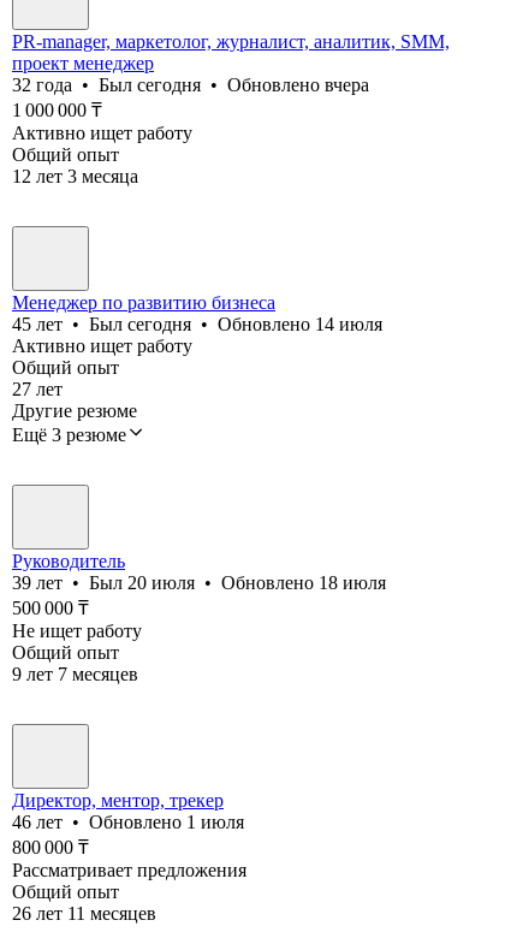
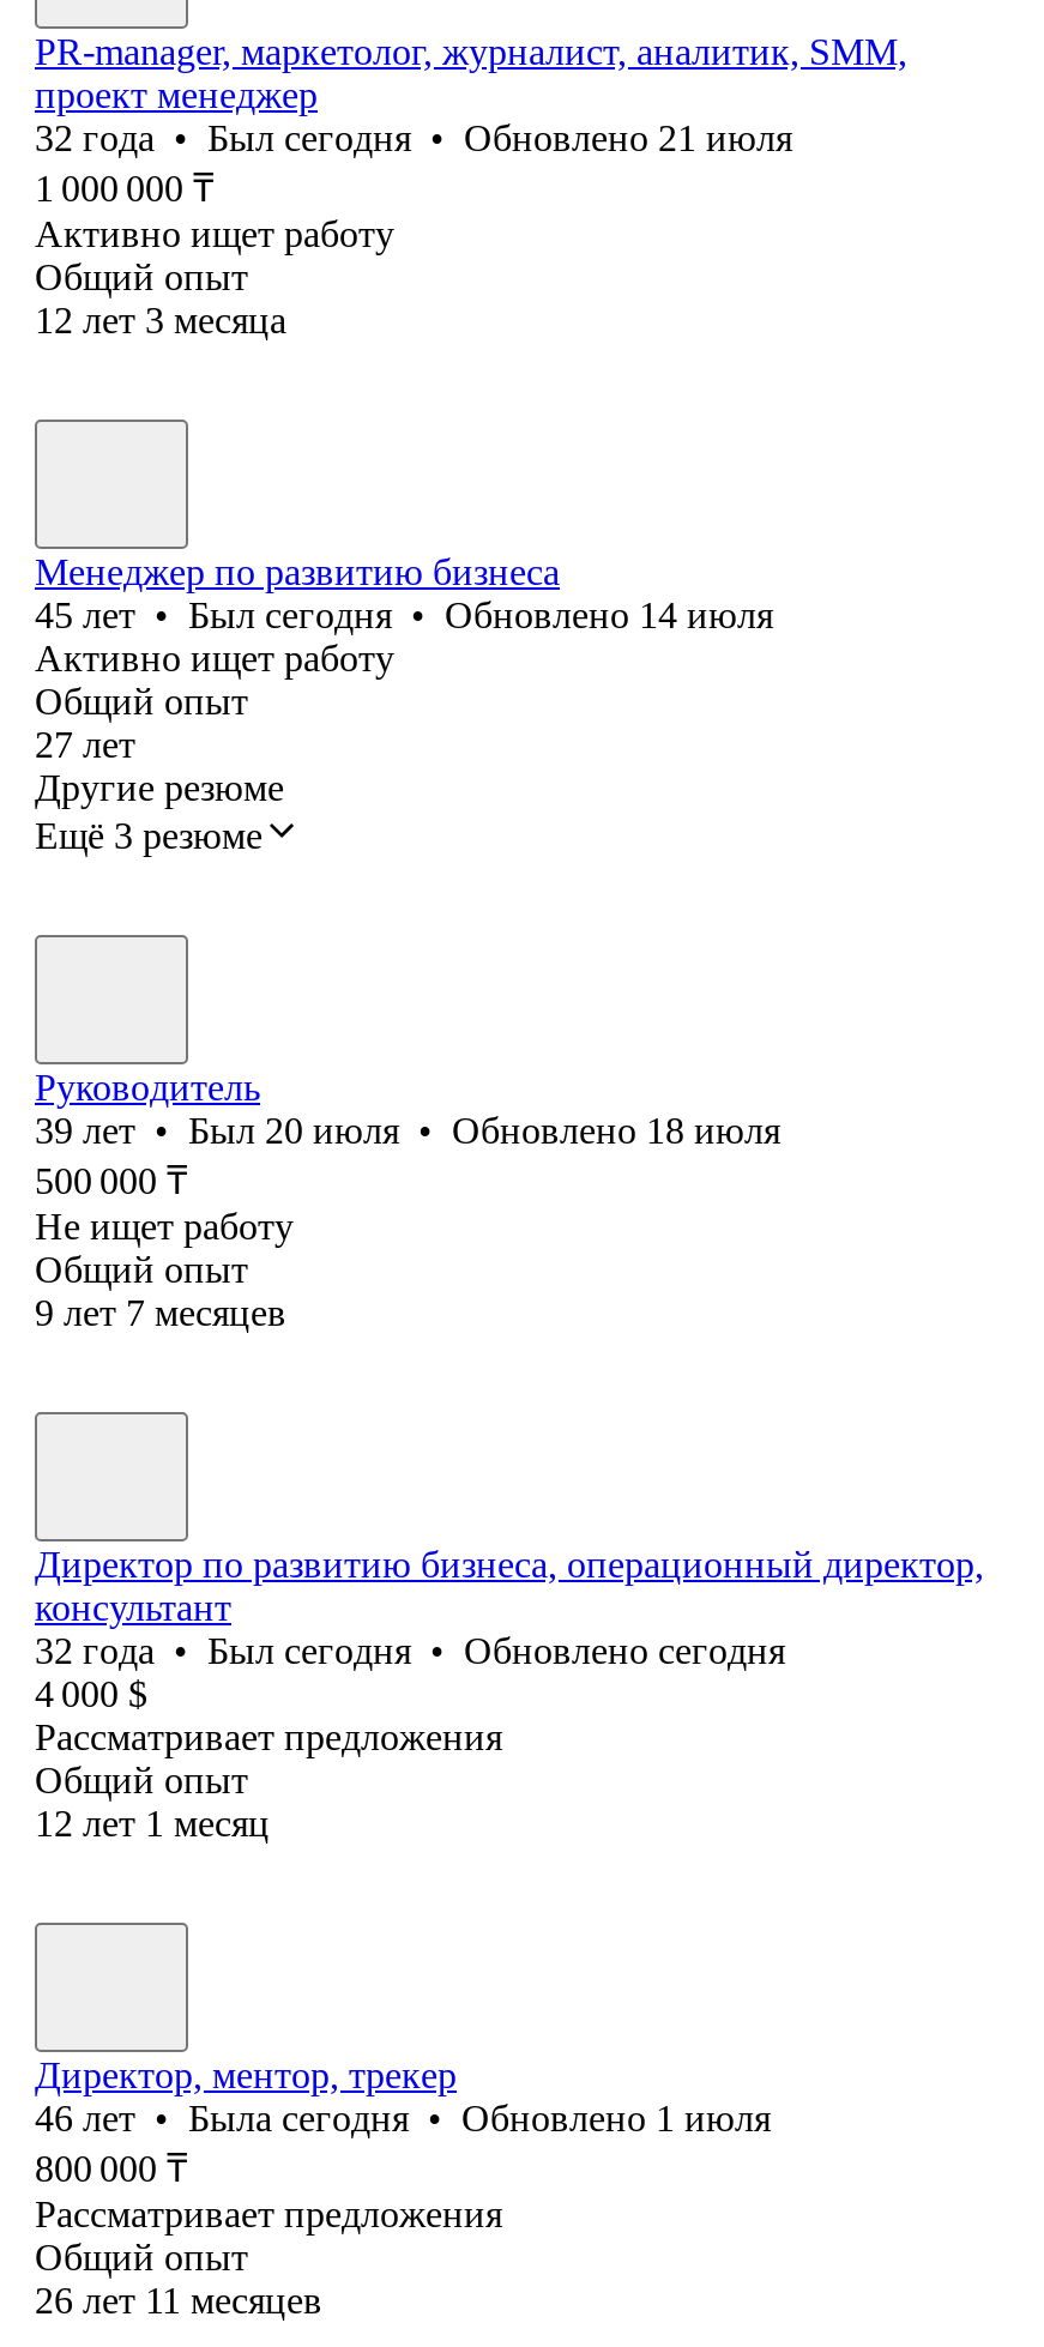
[12,74,369,95] 32 года • Был сегодня • Обновлено вчера -> [35,117,792,158] 32 года • Был сегодня • Обновлено 21 июля
none -> [35,1544,984,1843] Директор по развитию бизнеса, операционный директор, | консультант | 32 года • Был сегодня • Обновлено сегодня | 4 000 $ | Рассматривает предложения | Общий опыт | 12 лет 1 месяц
[12,812,244,832] 46 лет • Обновлено 1 июля -> [35,2097,771,2138] 46 лет • Была сегодня • Обновлено 1 июля

